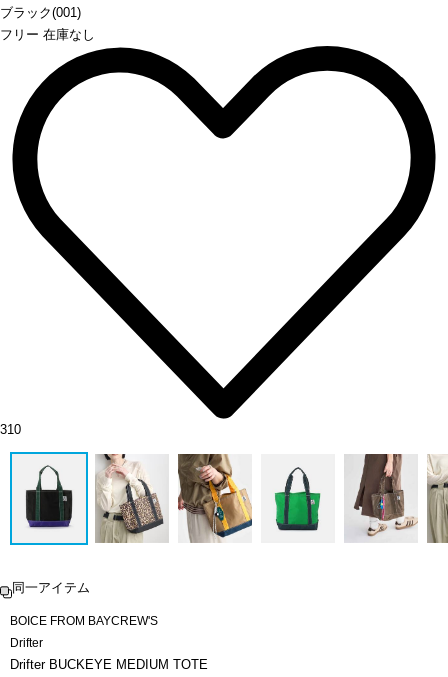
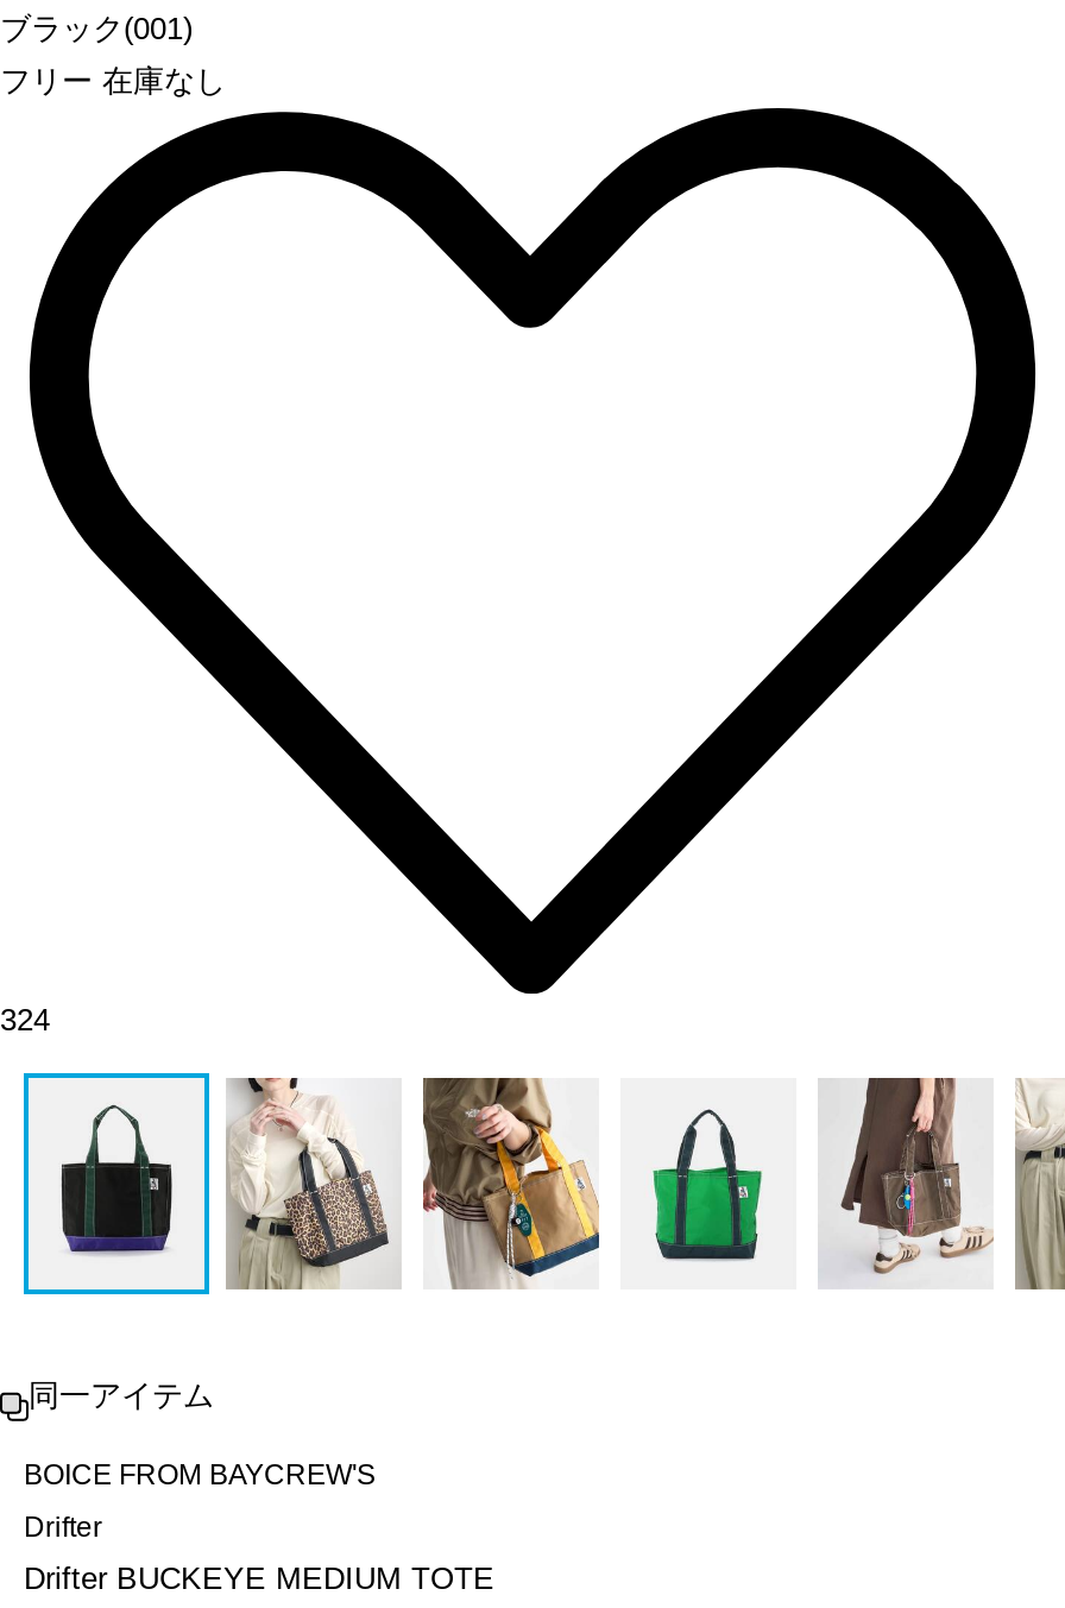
[0,422,21,437] 310 -> [0,1003,50,1038] 324

